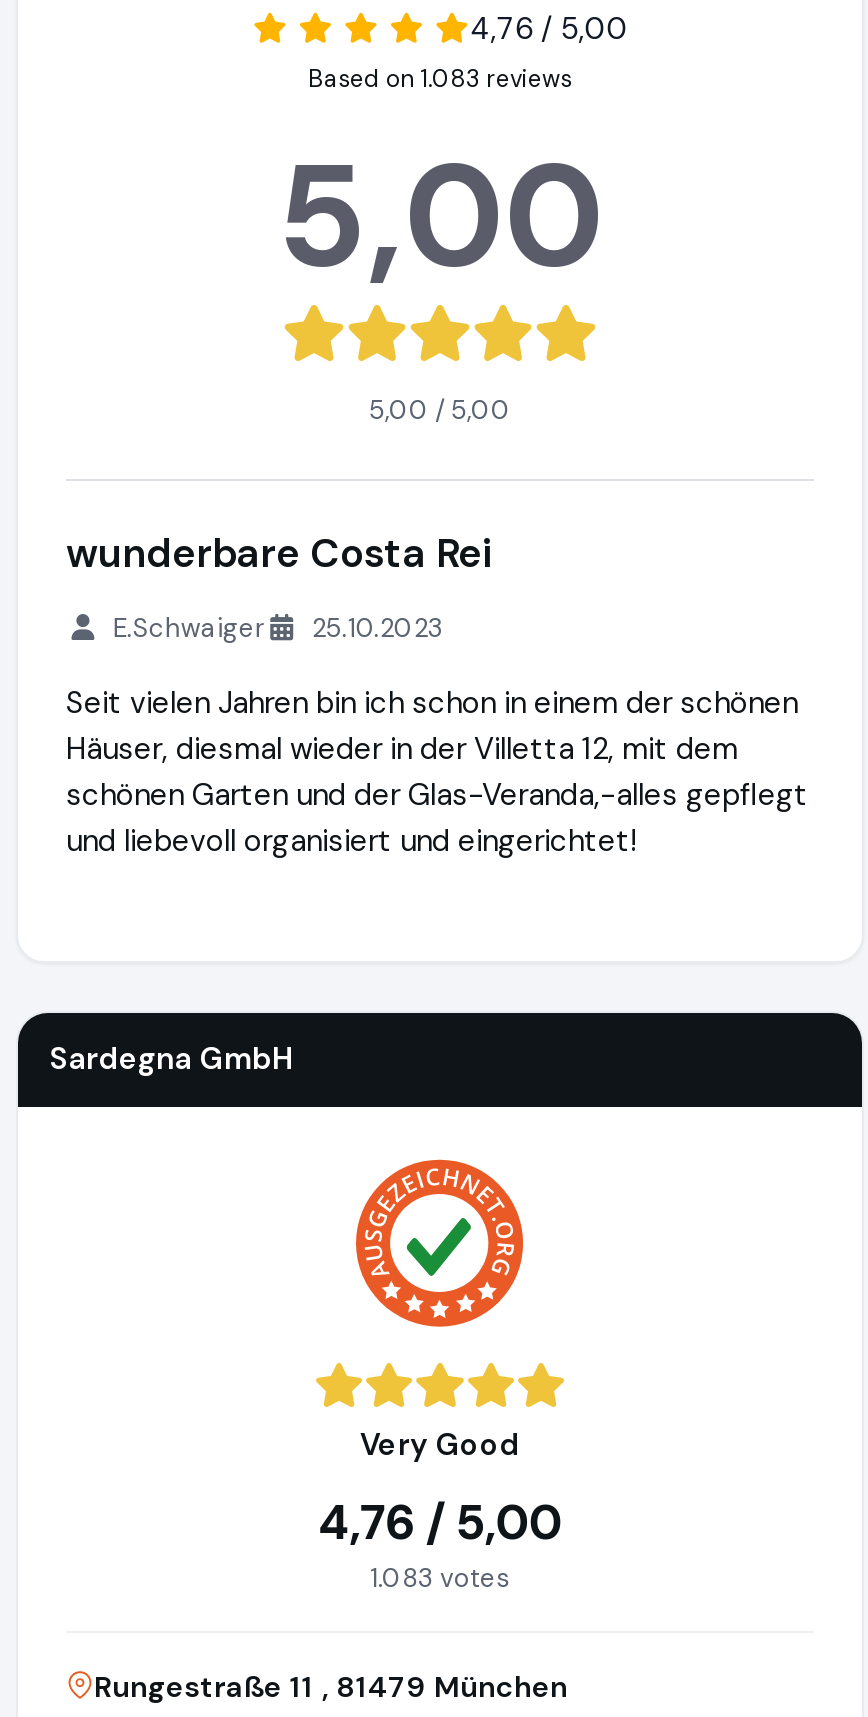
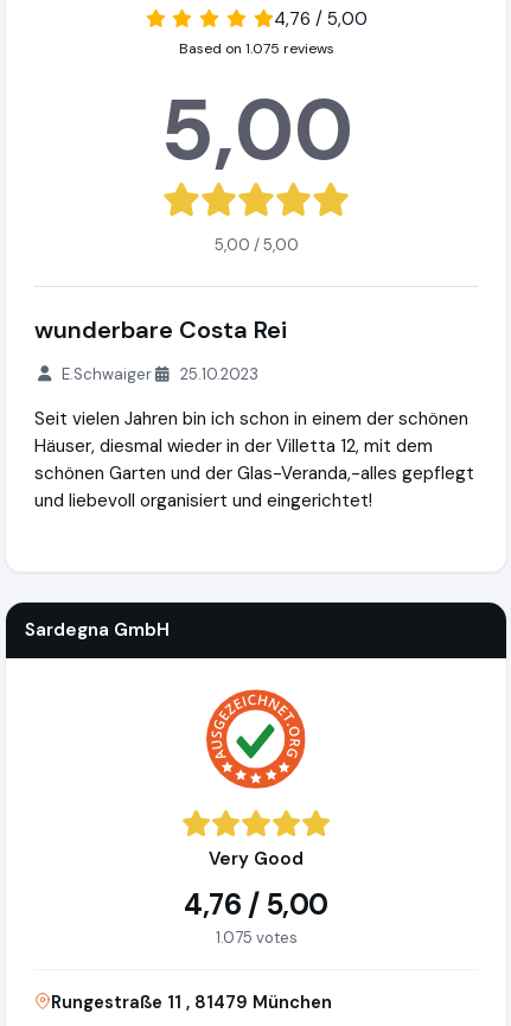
[308,63,572,95] Based on 1.083 reviews -> [178,39,334,58] Based on 1.075 reviews
[370,1562,510,1596] 1.083 votes -> [215,928,297,948] 1.075 votes

